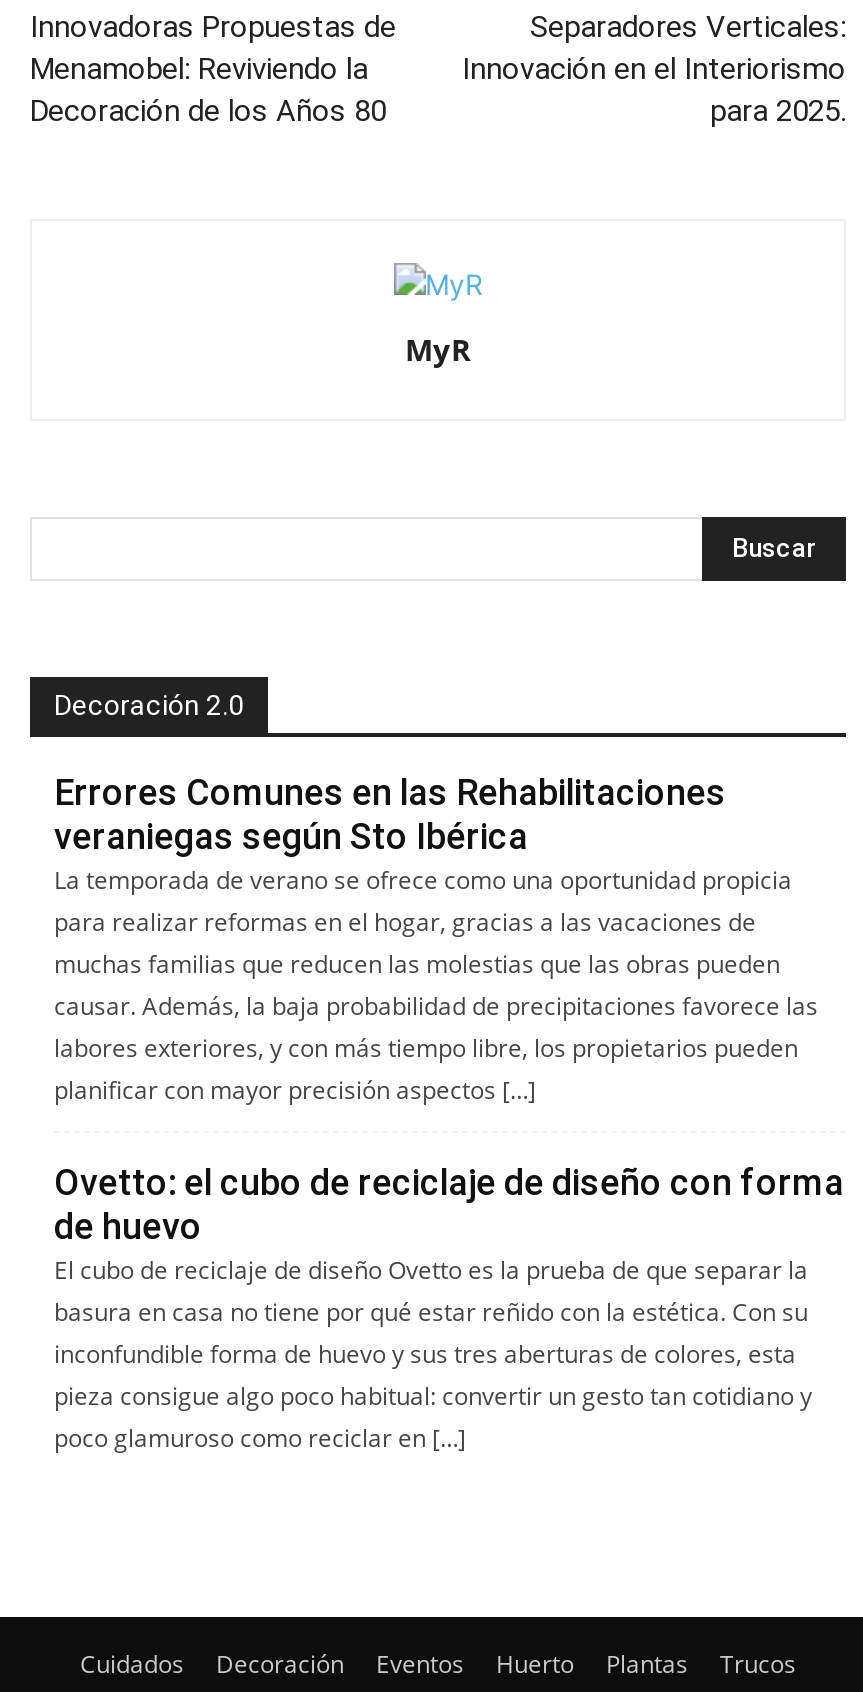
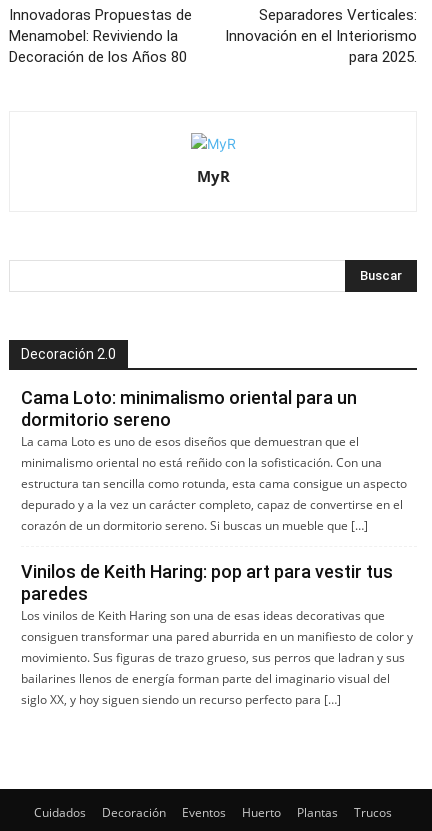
[54,772,818,1108] Errores Comunes en las Rehabilitaciones | veraniegas según Sto Ibérica | La temporada de verano se ofrece como una oportunidad propicia | para realizar reformas en el hogar, gracias a las vacaciones de | muchas familias que reducen las molestias que las obras pueden | causar. Además, la baja probabilidad de precipitaciones favorece las | labores exteriores, y con más tiempo libre, los propietarios pueden | planificar con mayor precisión aspectos […] -> [21,387,407,534] Cama Loto: minimalismo oriental para un | dormitorio sereno | La cama Loto es uno de esos diseños que demuestran que el | minimalismo oriental no está reñido con la sofisticación. Con una | estructura tan sencilla como rotunda, esta cama consigue un aspecto | depurado y a la vez un carácter completo, capaz de convertirse en el | corazón de un dormitorio sereno. Si buscas un mueble que […]
[54,1162,844,1456] Ovetto: el cubo de reciclaje de diseño con forma | de huevo | El cubo de reciclaje de diseño Ovetto es la prueba de que separar la | basura en casa no tiene por qué estar reñido con la estética. Con su | inconfundible forma de huevo y sus tres aberturas de colores, esta | pieza consigue algo poco habitual: convertir un gesto tan cotidiano y | poco glamuroso como reciclar en […] -> [21,561,413,708] Vinilos de Keith Haring: pop art para vestir tus | paredes | Los vinilos de Keith Haring son una de esas ideas decorativas que | consiguen transformar una pared aburrida en un manifiesto de color y | movimiento. Sus figuras de trazo grueso, sus perros que ladran y sus | bailarines llenos de energía forman parte del imaginario visual del | siglo XX, y hoy siguen siendo un recurso perfecto para […]

